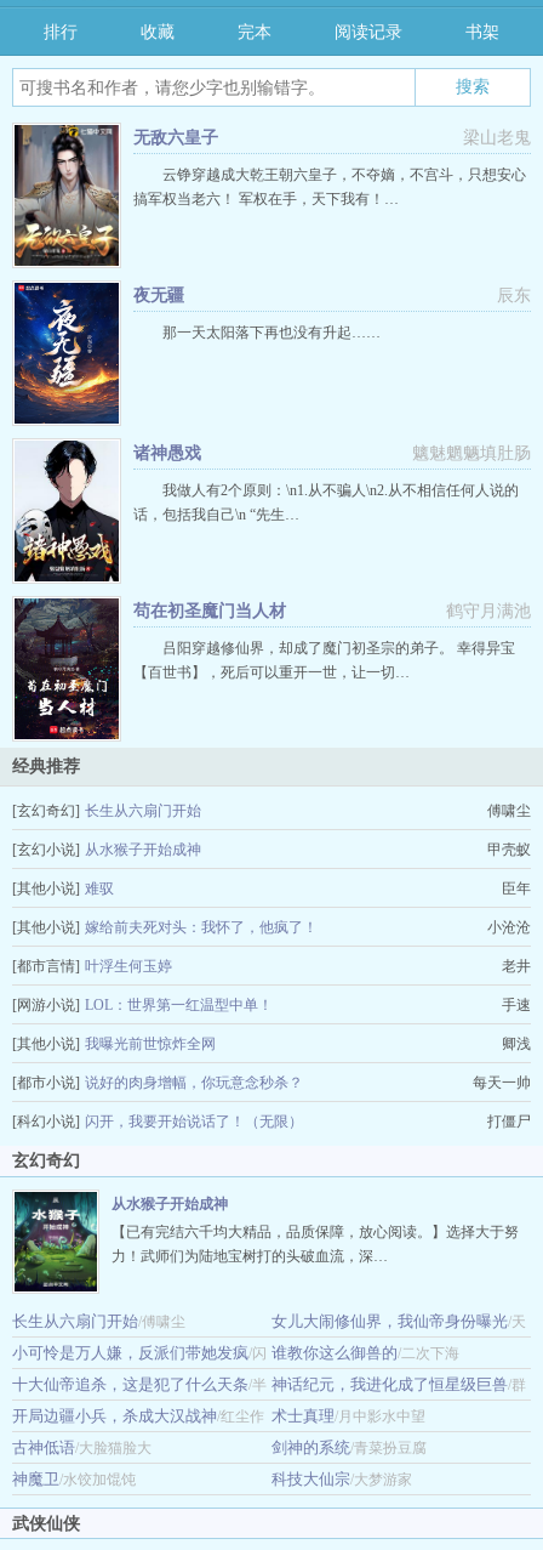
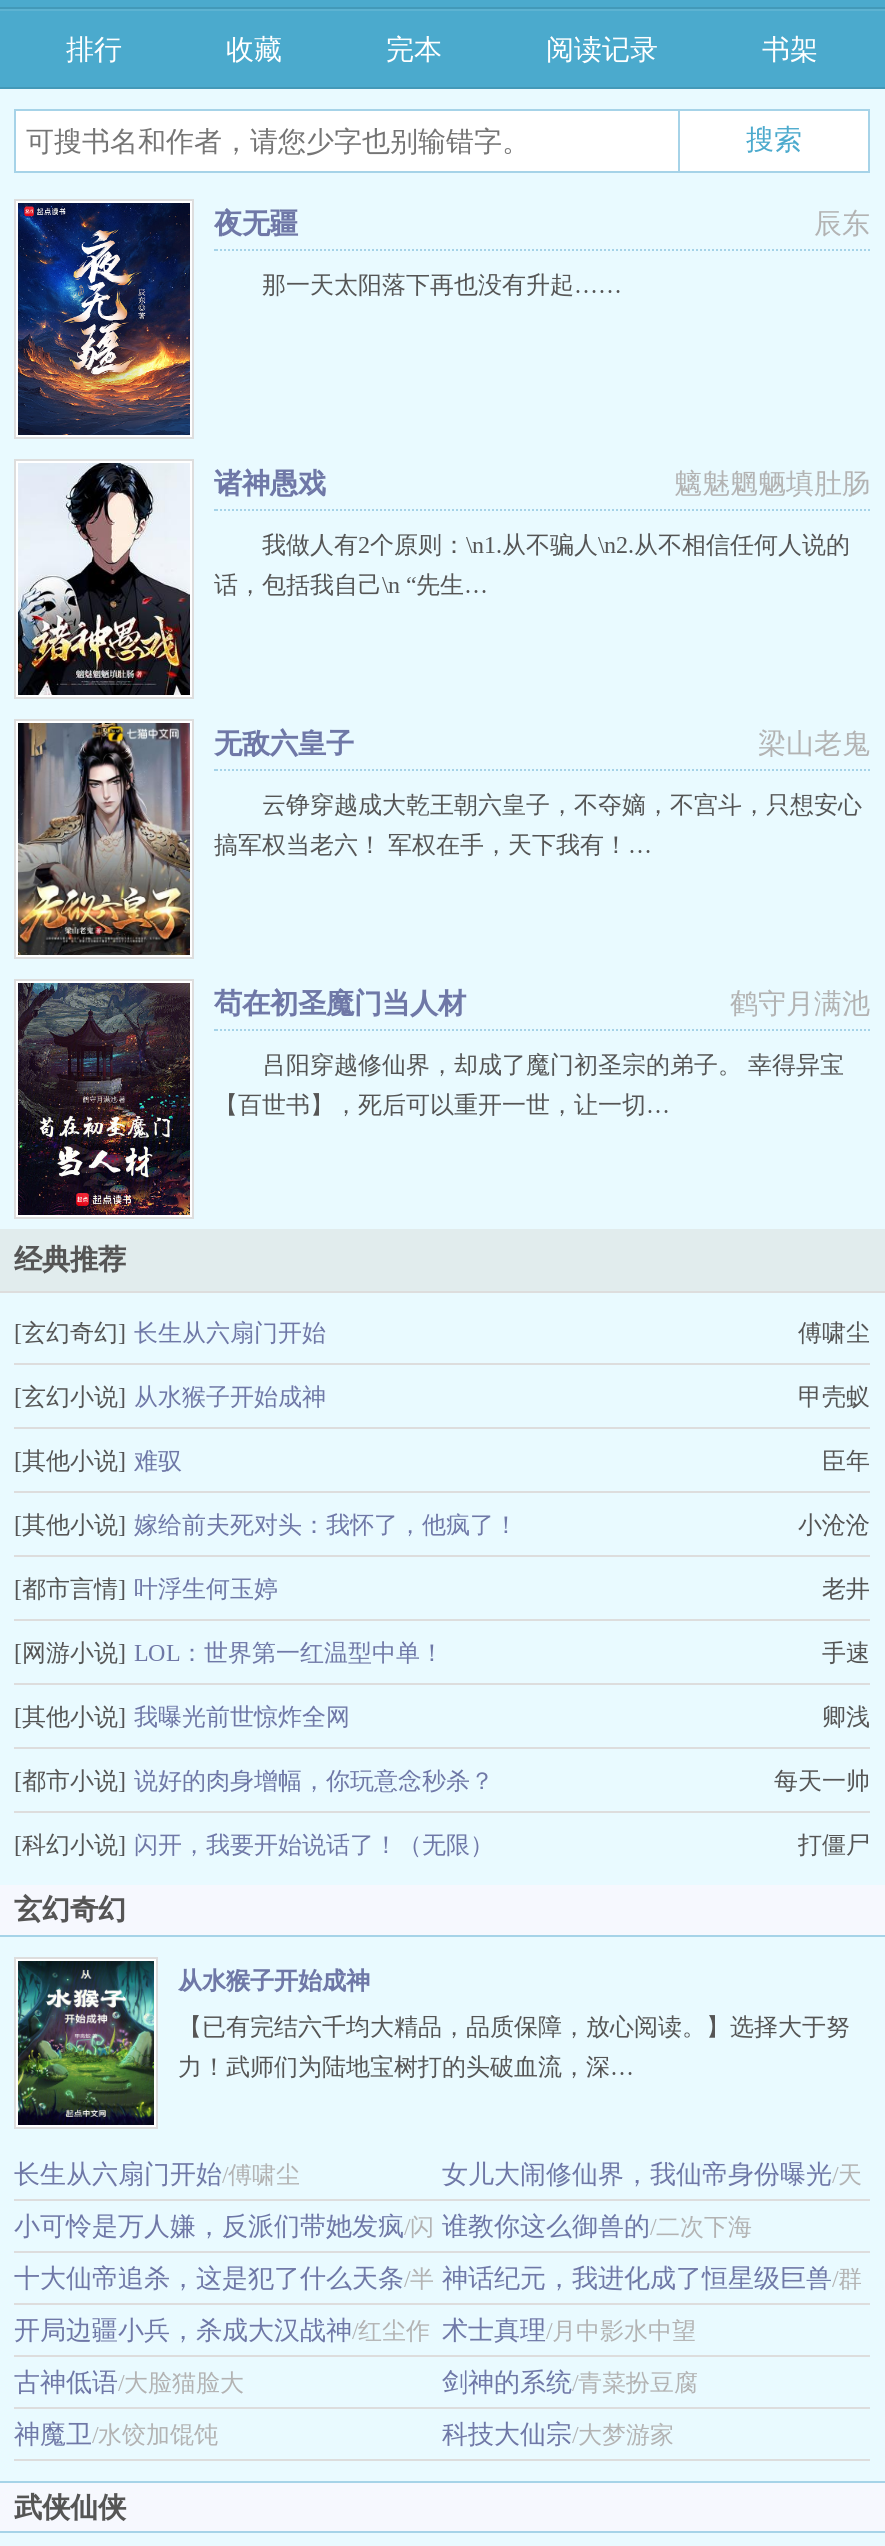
moved [13,124,531,266] -> [16,723,870,955]: [image] | 梁山老鬼 | 无敌六皇子 | 云铮穿越成大乾王朝六皇子，不夺嫡，不宫斗，只想安心 | 搞军权当老六！ 军权在手，天下我有！…
moved [12,283,531,523] -> [14,203,870,599]: [image] | 辰东 | 夜无疆 | 那一天太阳落下再也没有升起…… | 我做人有2个原则：\n1.从不骗人\n2.从不相信任何人说的 | 话，包括我自己\n “先生…

